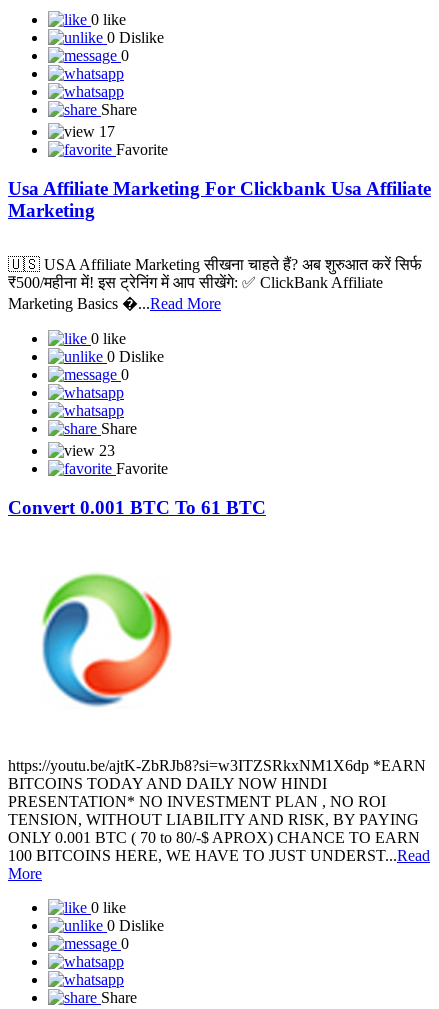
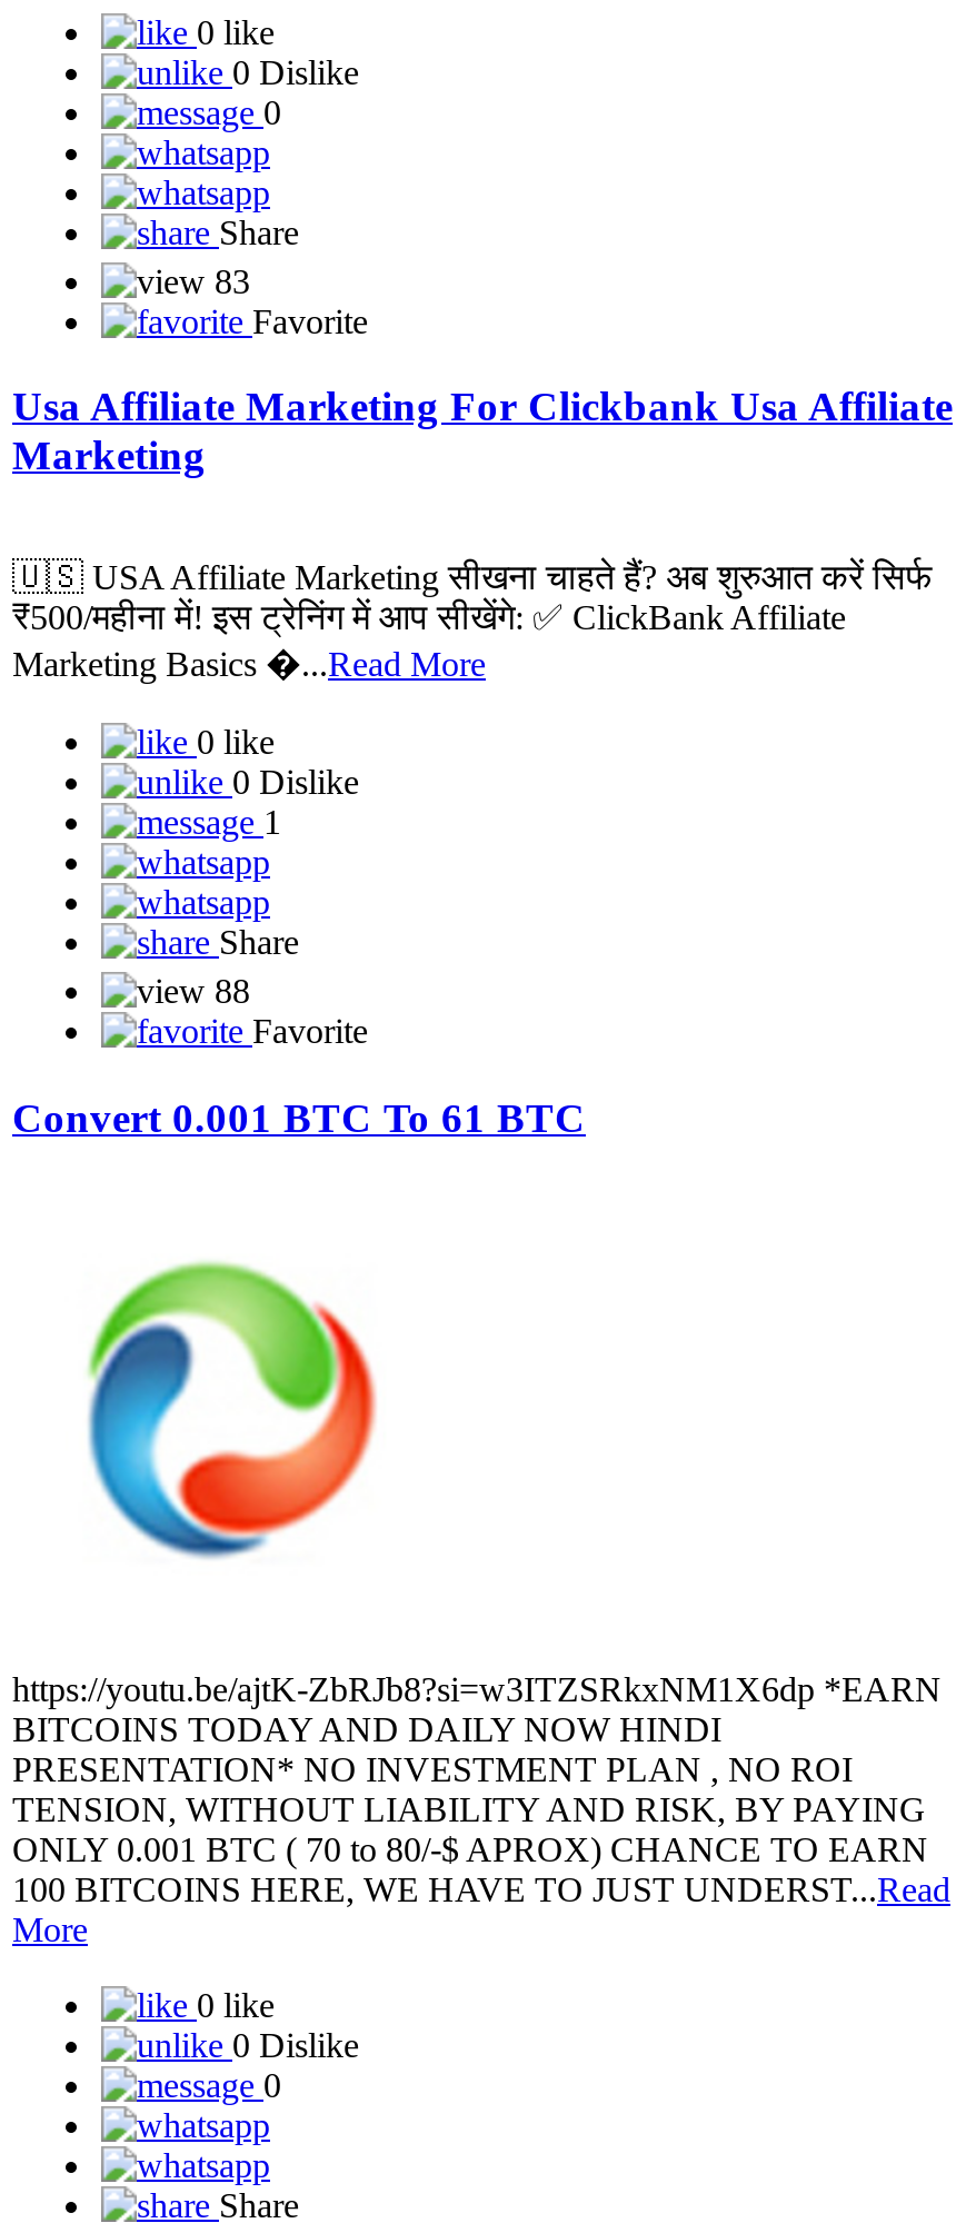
[99,123,115,140] 17 -> [215,262,250,300] 83
[121,366,129,383] 0 -> [263,803,281,841] 1
[99,442,115,459] 23 -> [215,972,250,1010] 88

